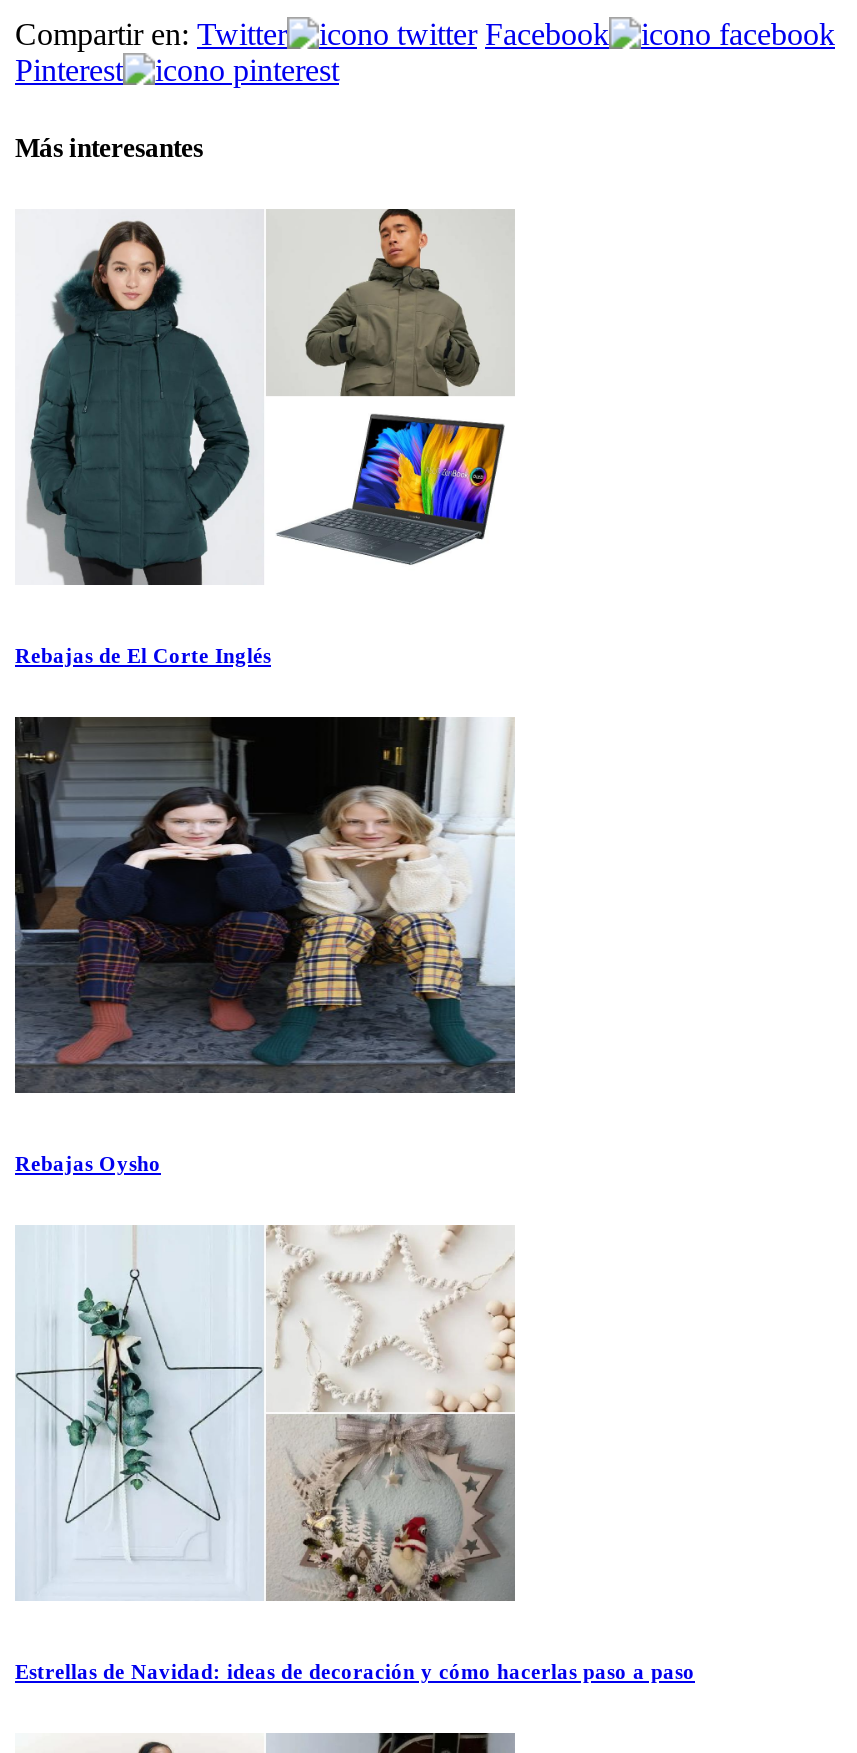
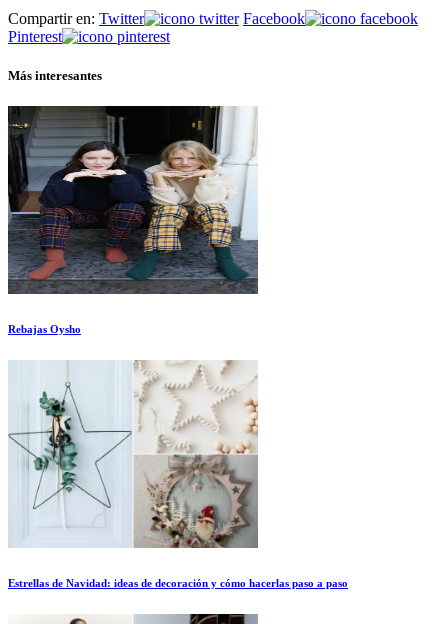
[15,209,515,667] [image] | Rebajas de El Corte Inglés -> none

